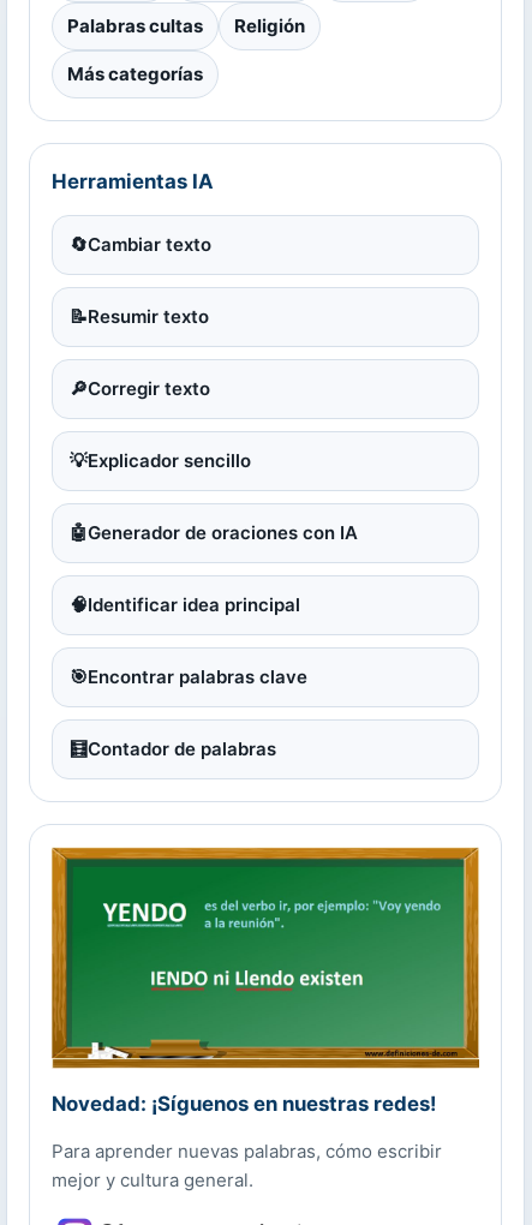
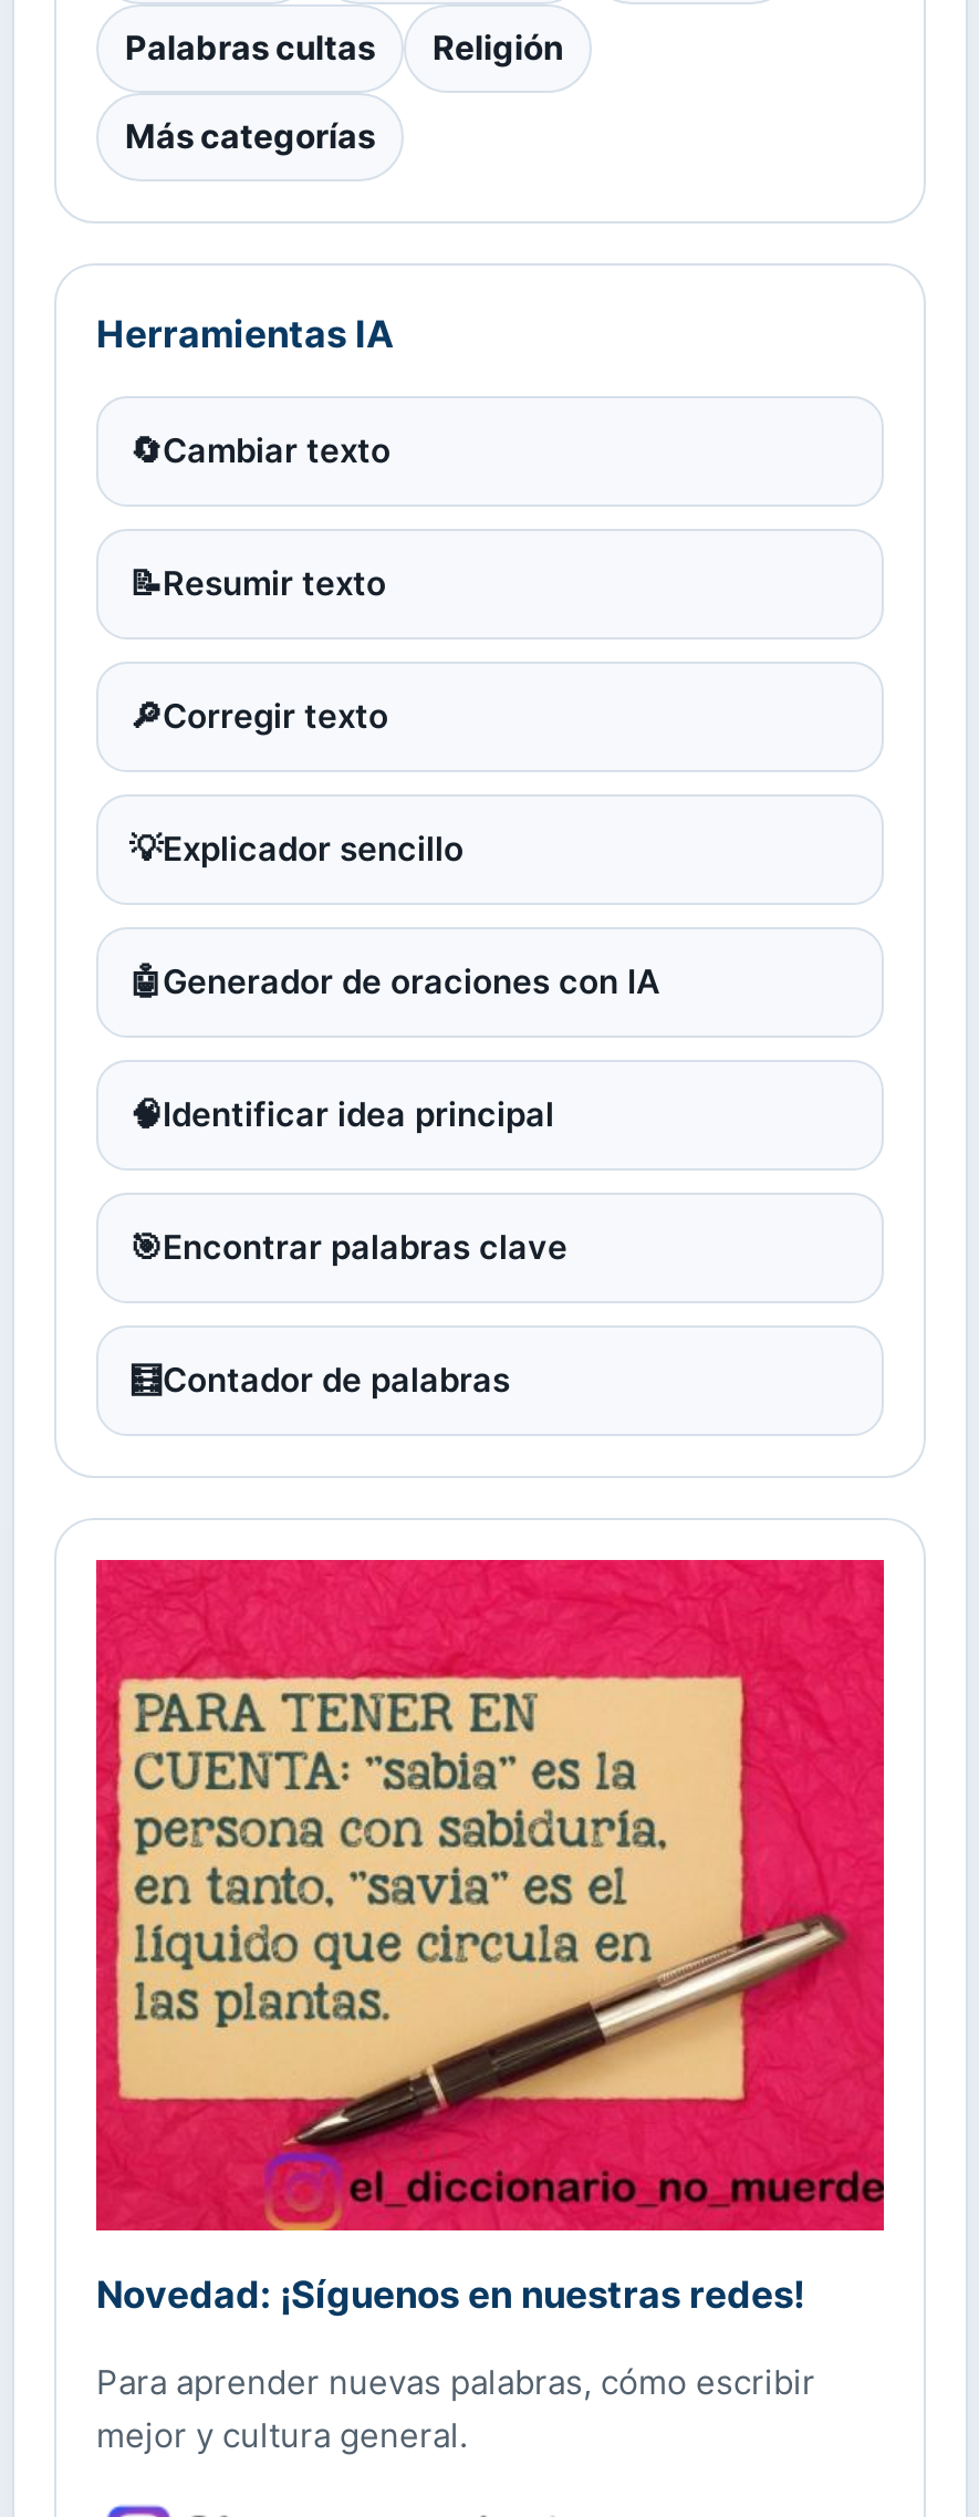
[50,847,480,1069] [image] -> [94,1558,886,2233] [image]

